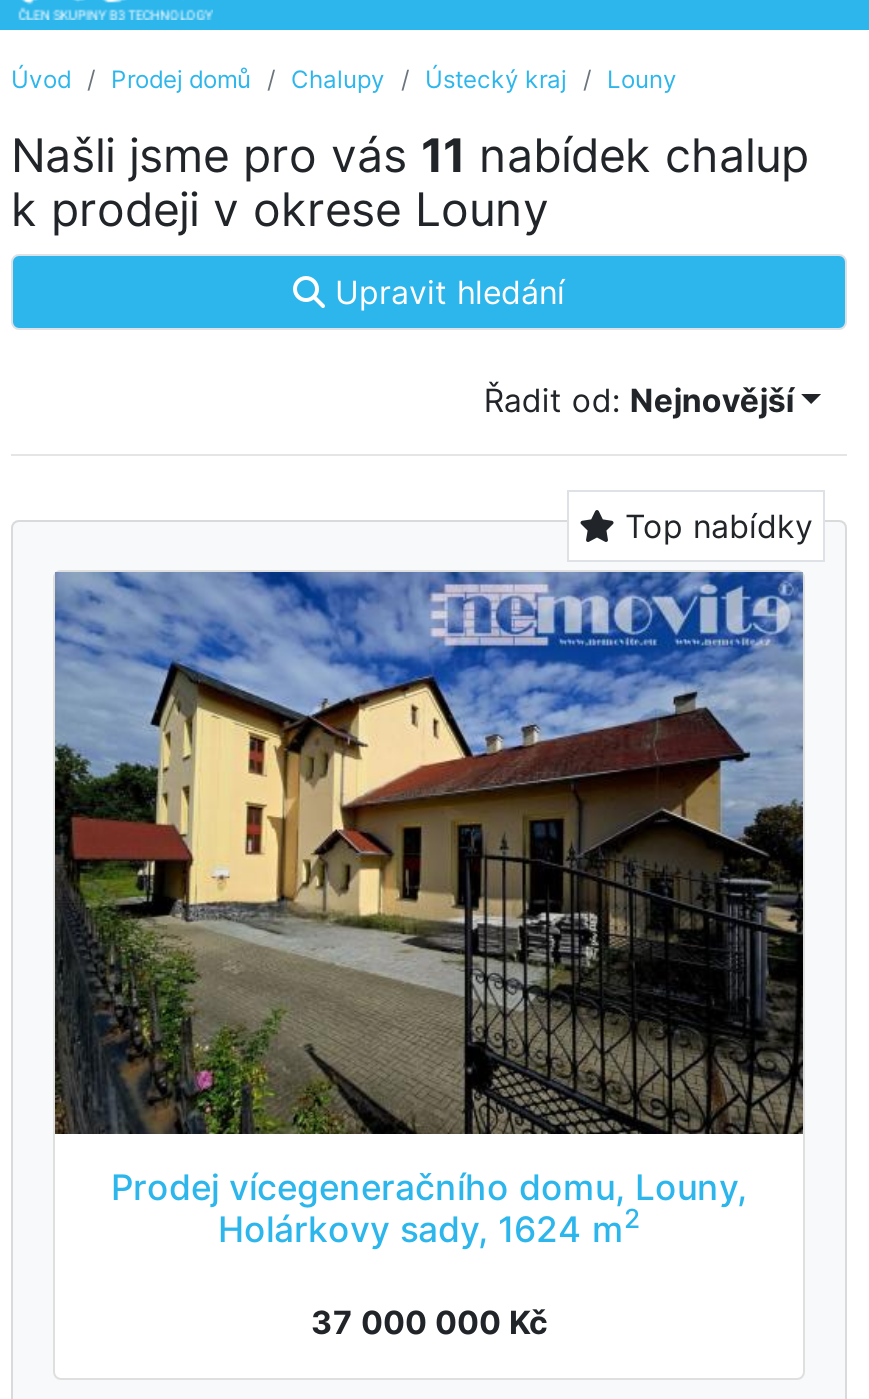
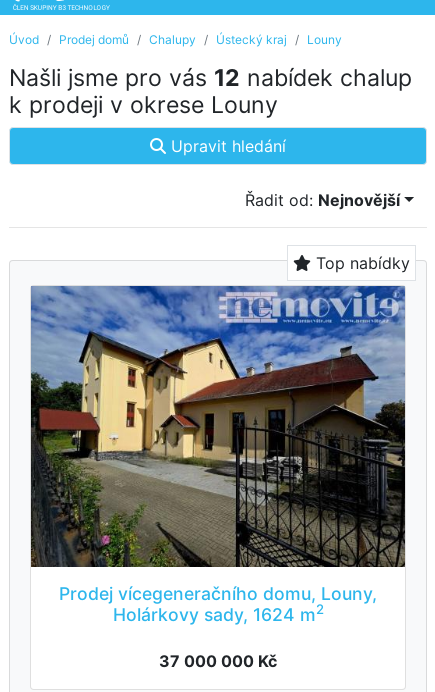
[11,128,809,184] Našli jsme pro vás 11 nabídek chalup -> [9,64,412,92] Našli jsme pro vás 12 nabídek chalup

